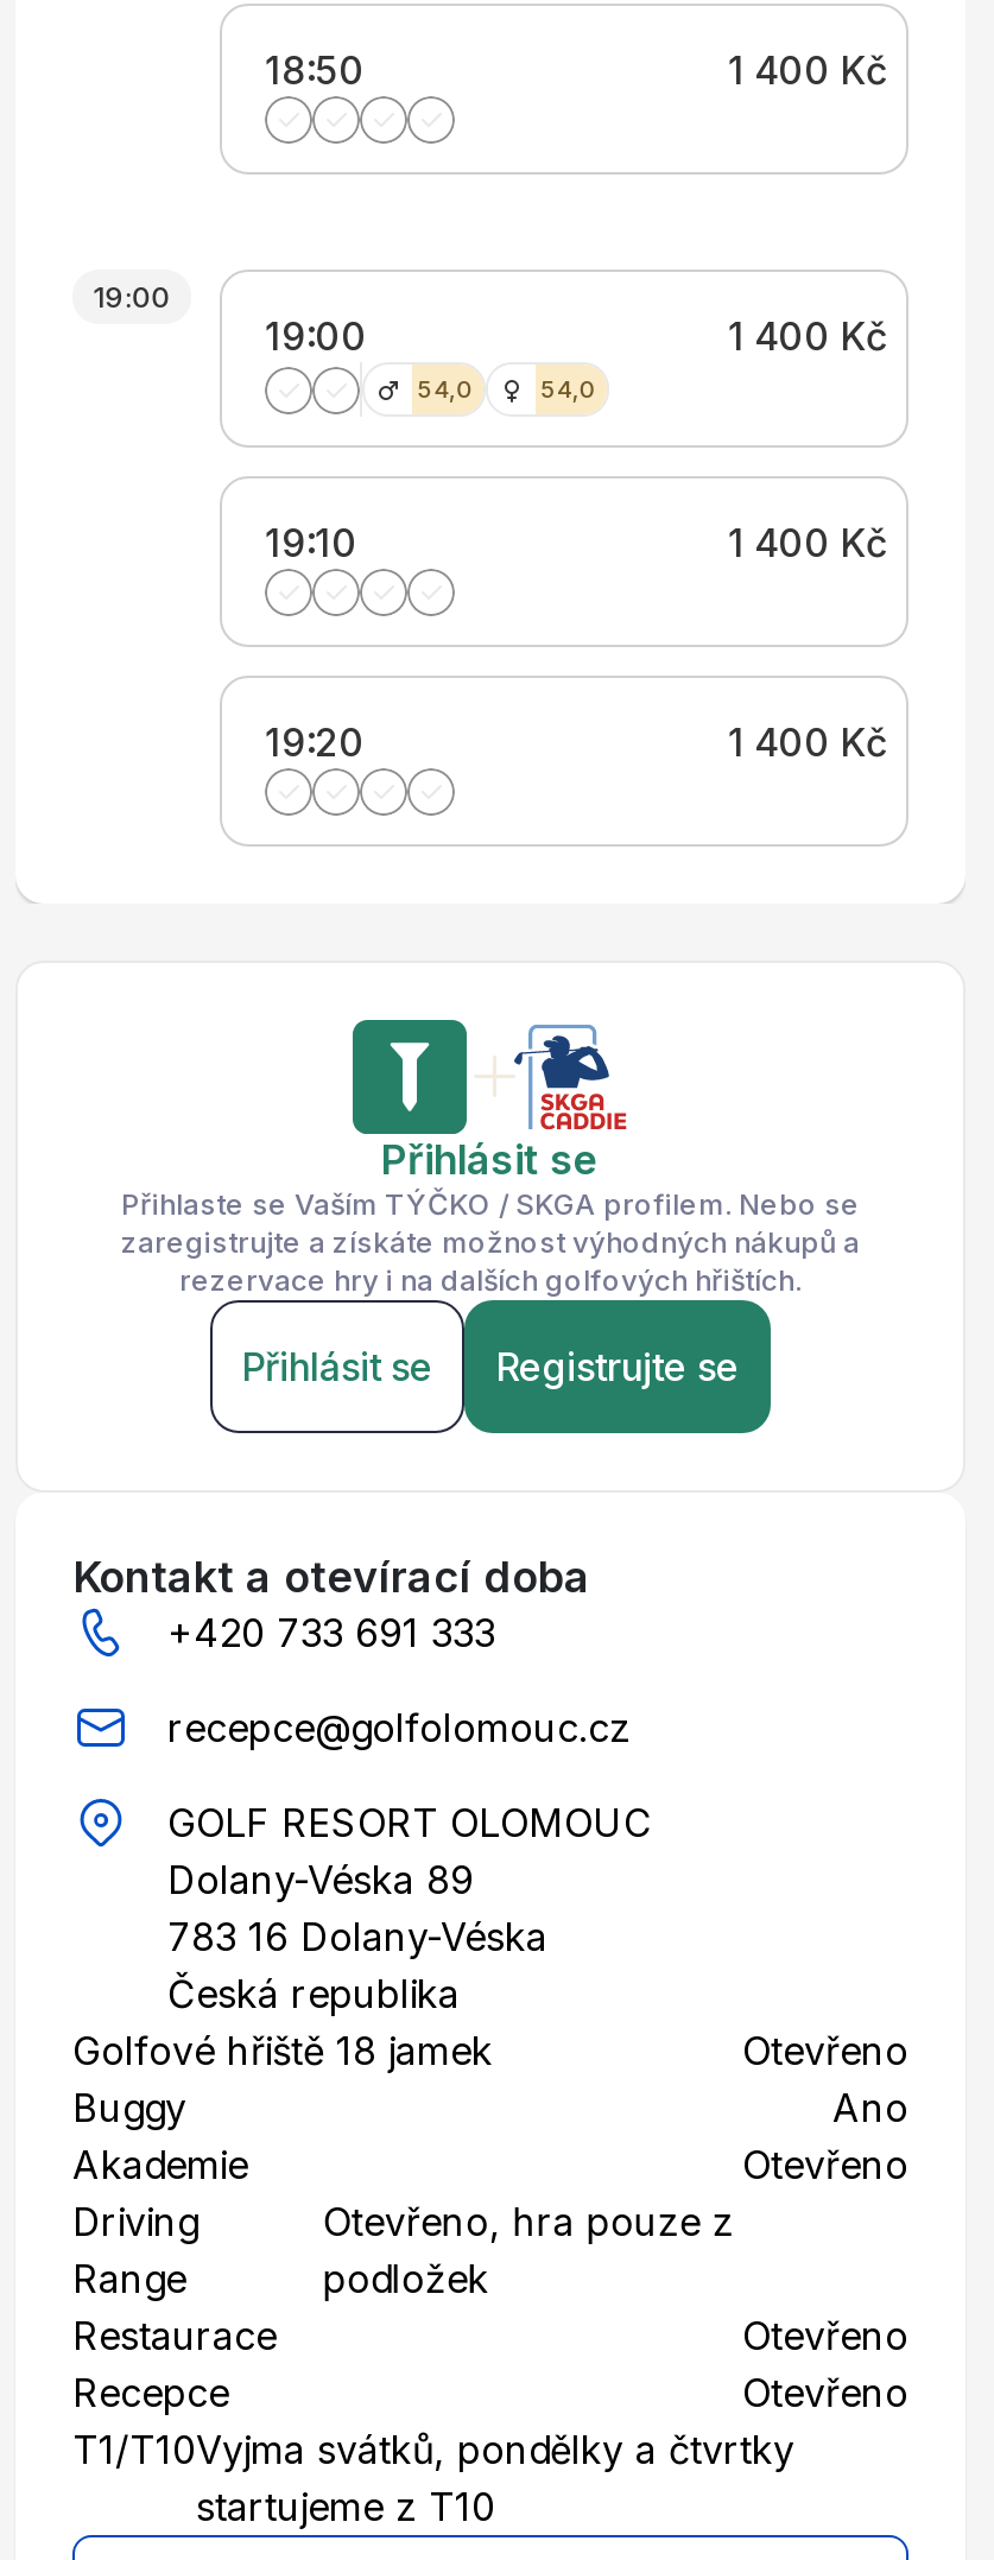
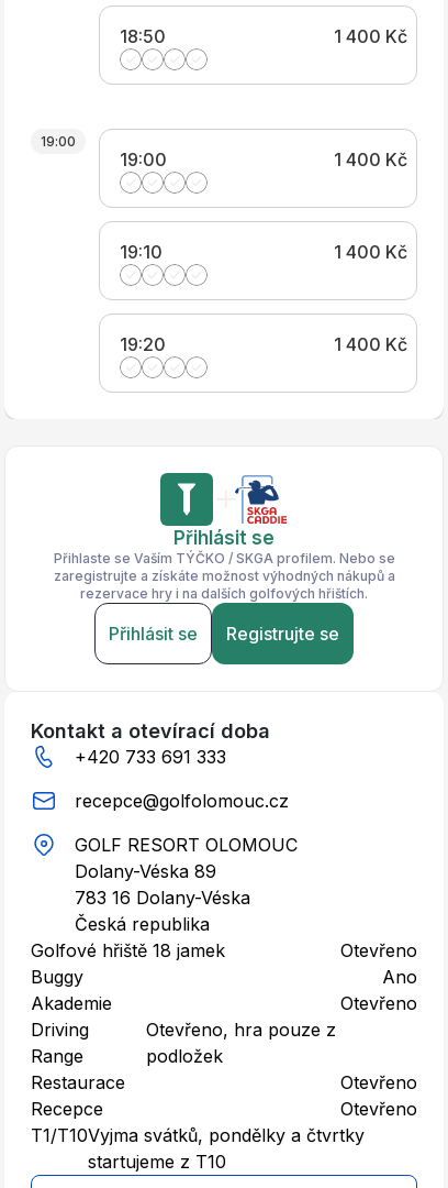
[417,374,596,403] 54,0 | 54,0 -> none

